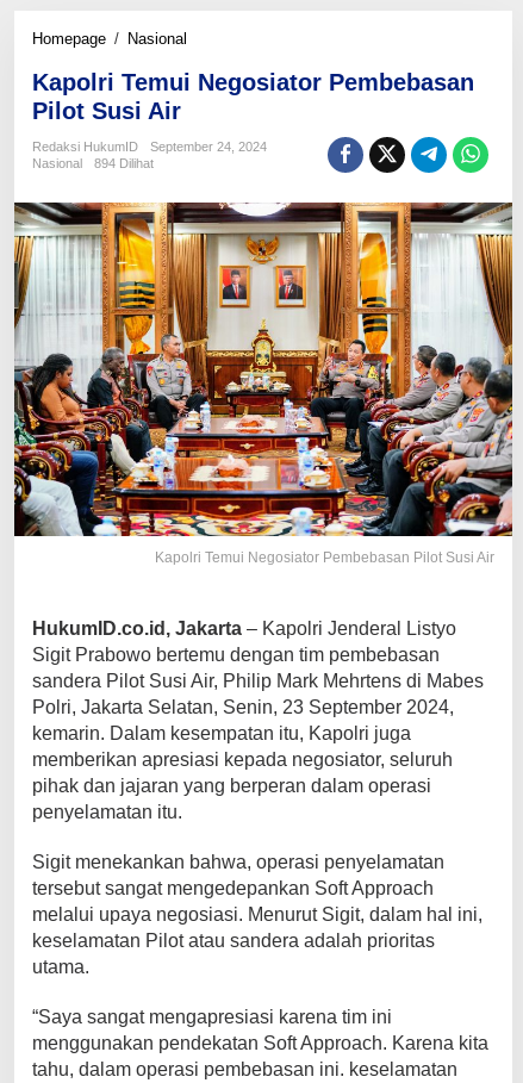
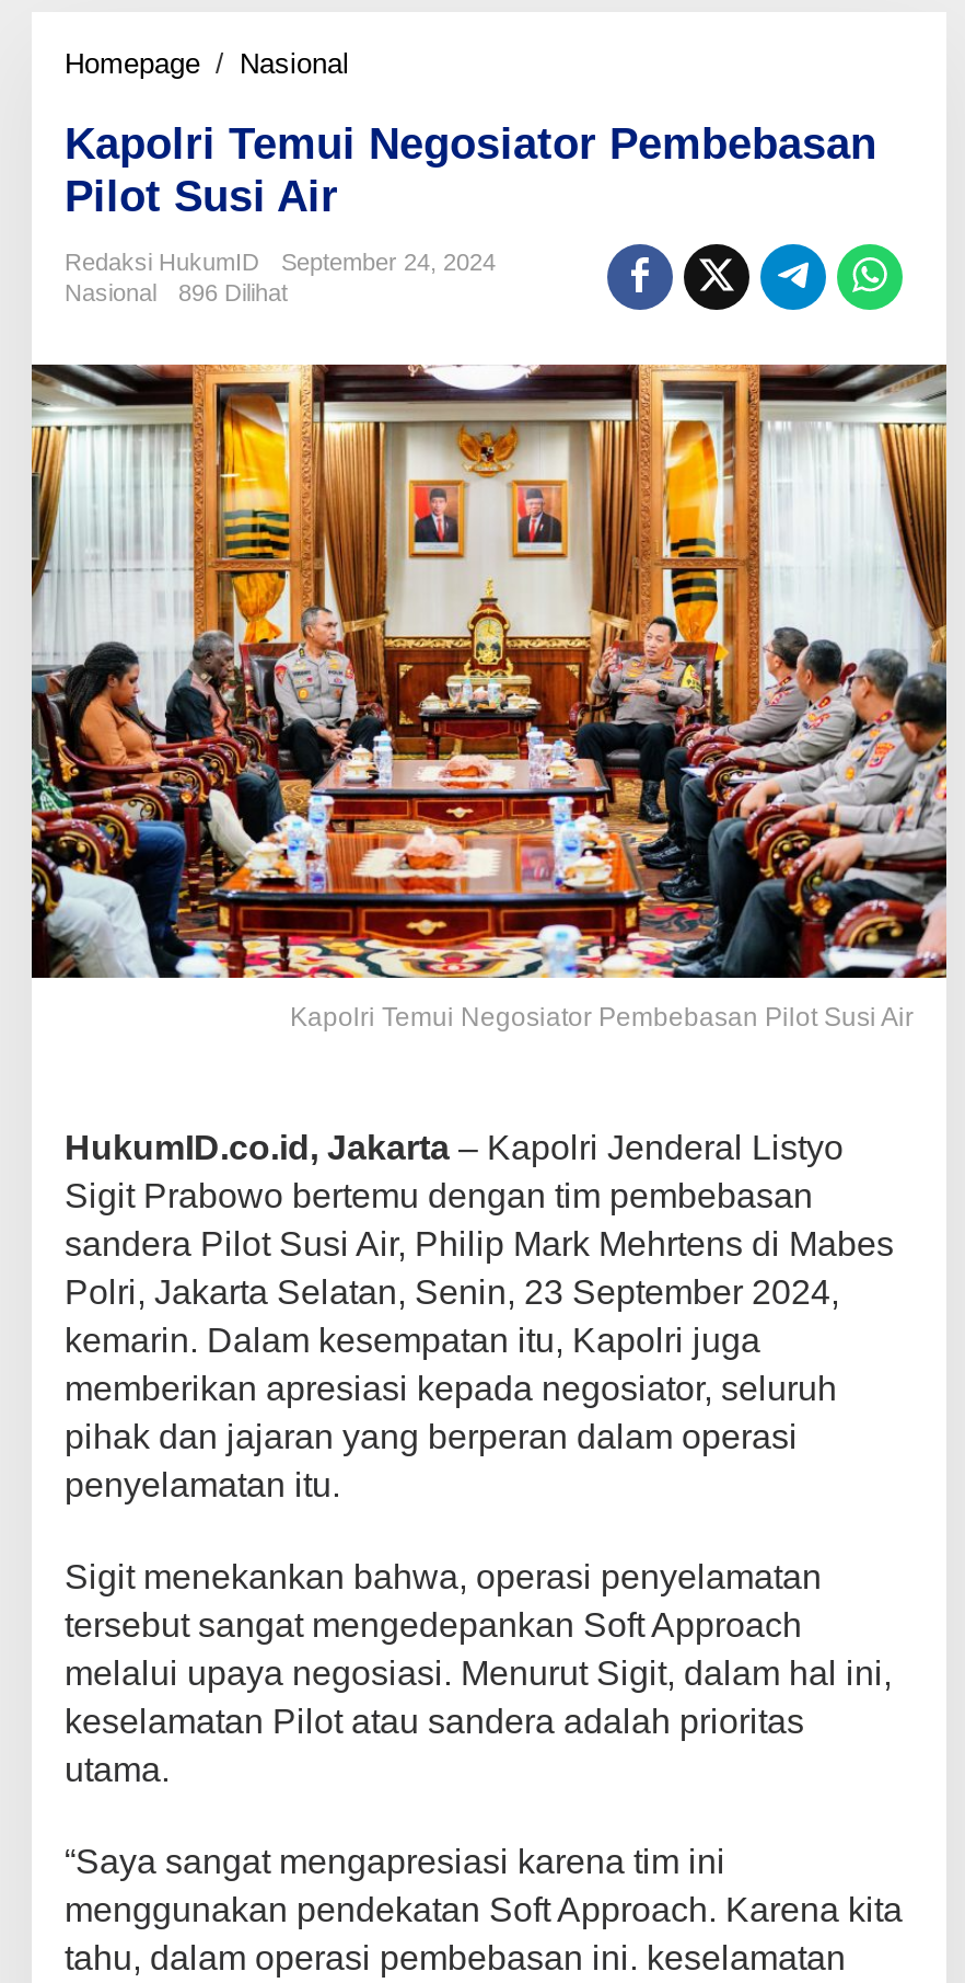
[32,156,154,170] Nasional 894 Dilihat -> [65,279,288,305] Nasional 896 Dilihat

